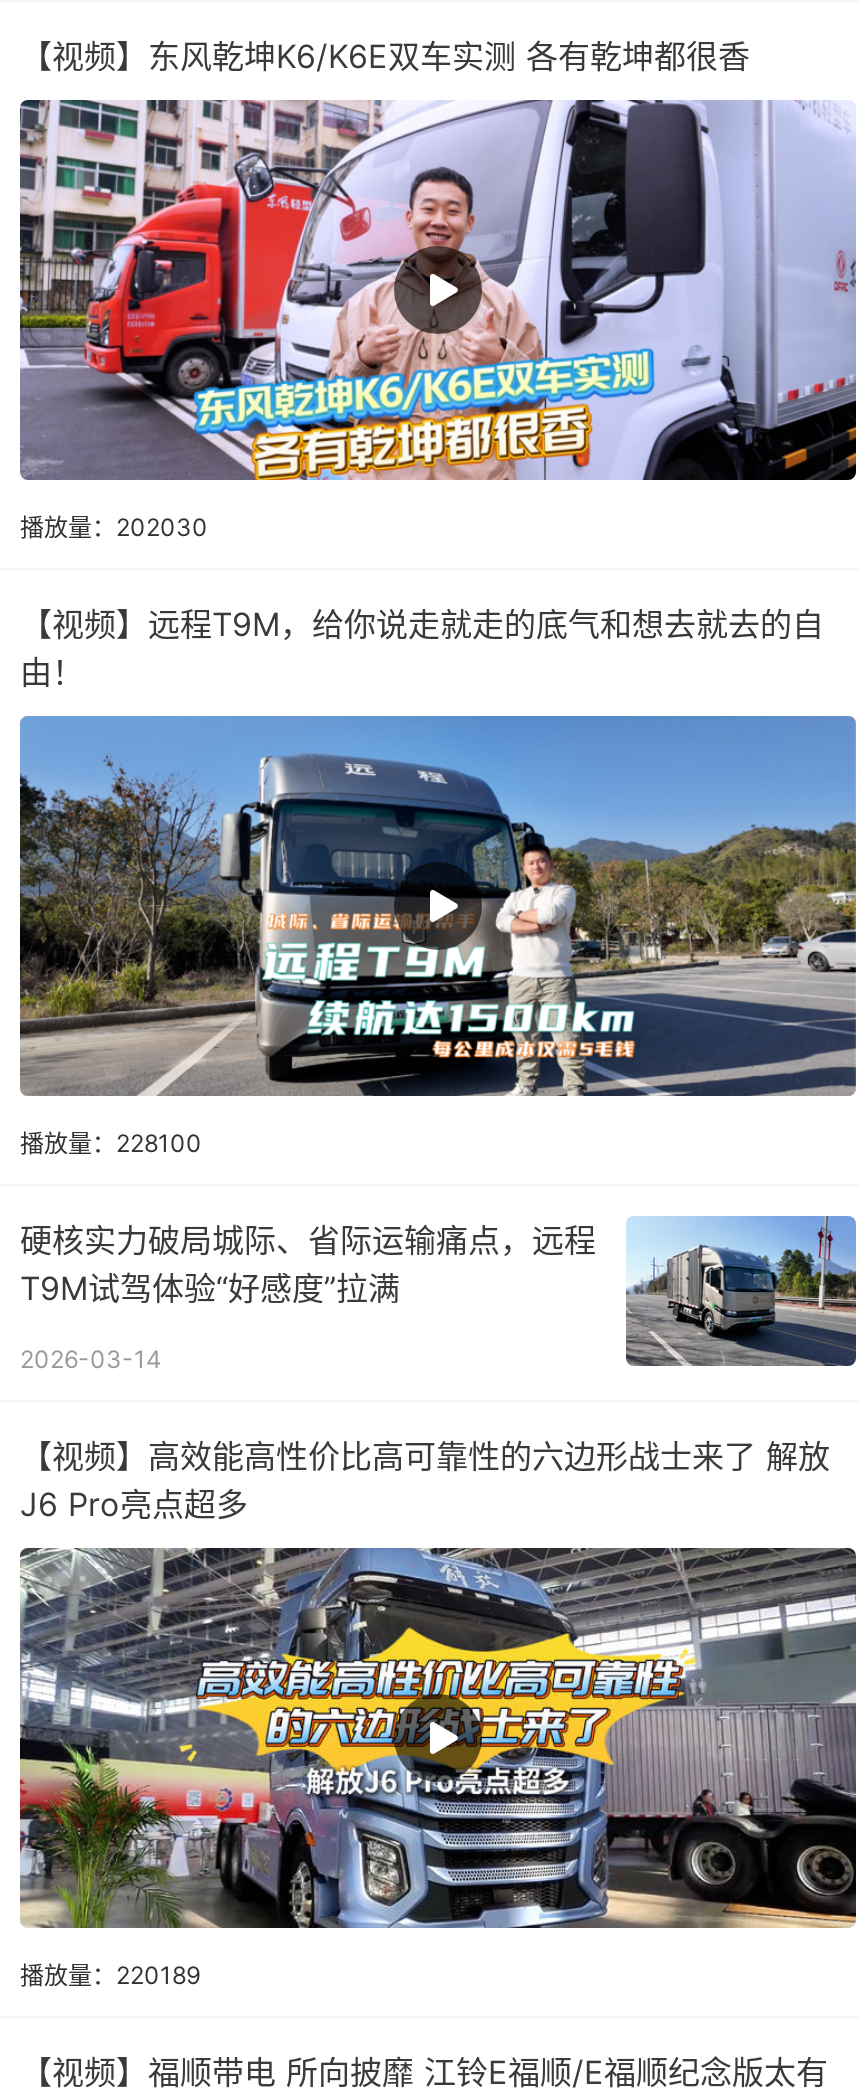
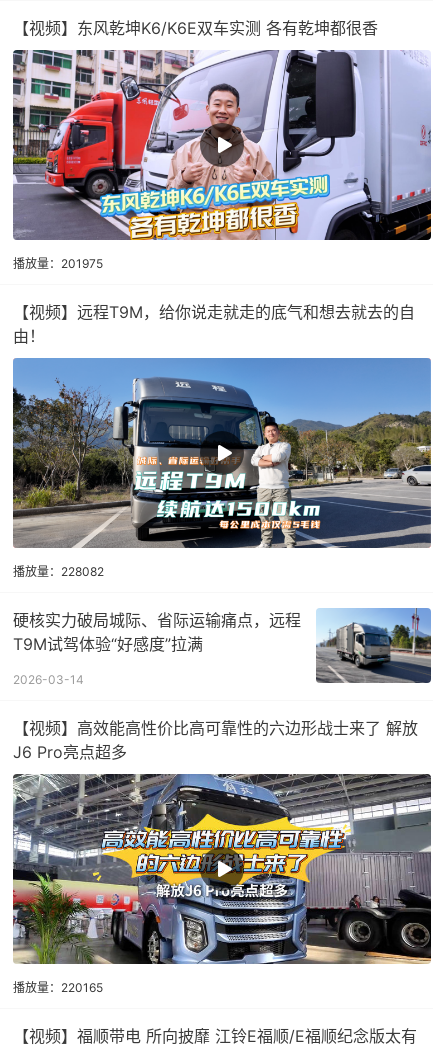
[20,512,208,542] 播放量：202030 -> [13,256,103,271] 播放量：201975
[20,1128,202,1158] 播放量：228100 -> [13,564,104,579] 播放量：228082
[20,1960,200,1990] 播放量：220189 -> [13,980,103,995] 播放量：220165

